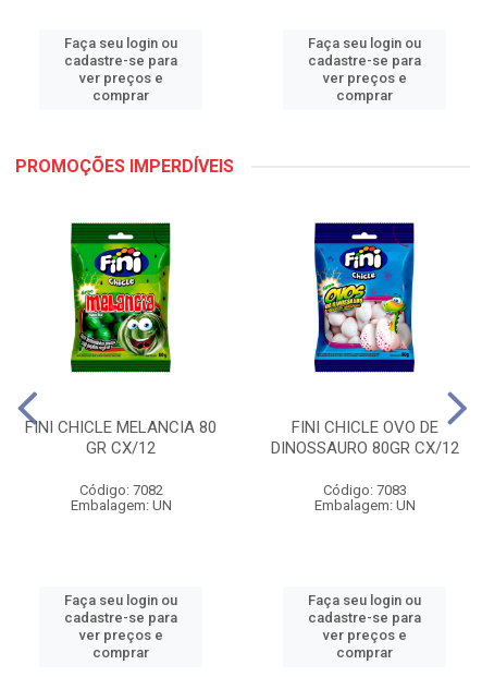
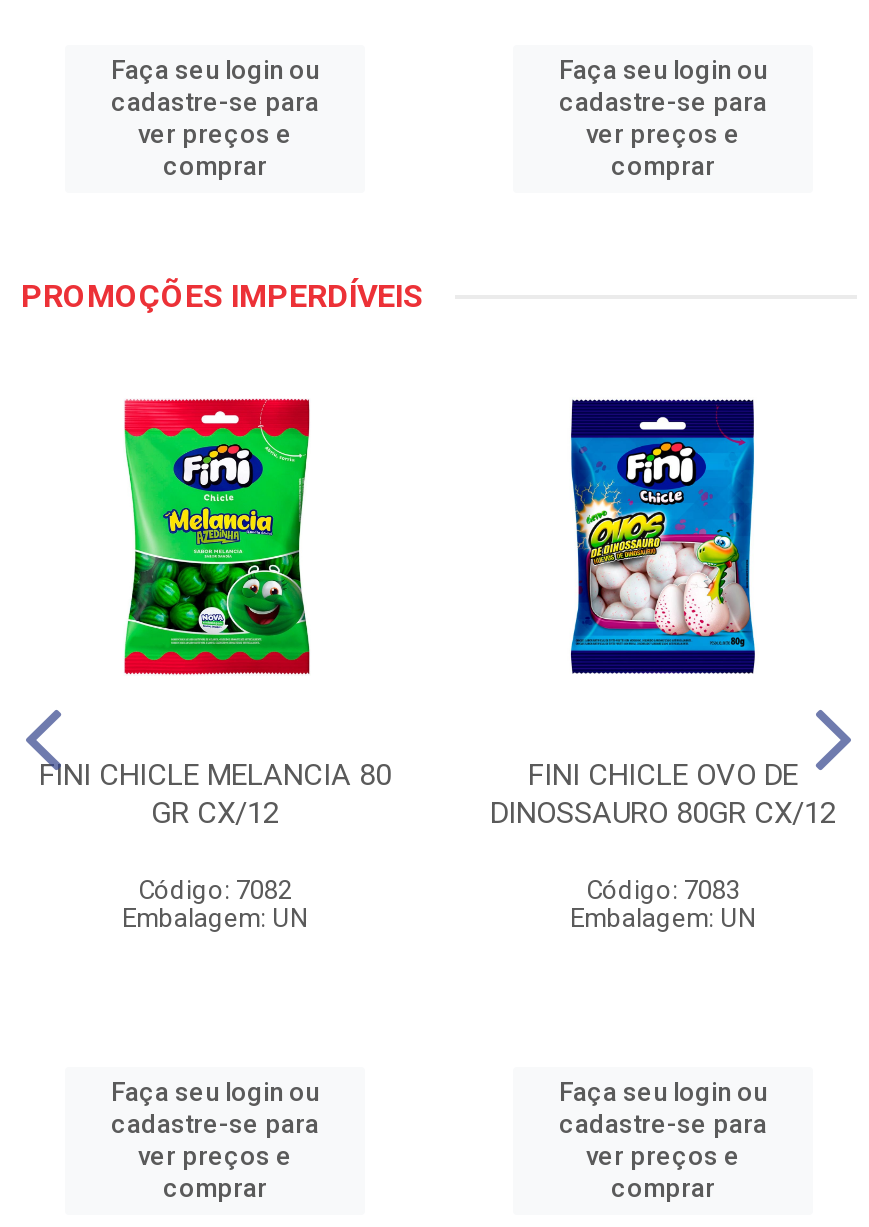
[70,221,172,373] [image] -> [123,397,311,675] [image]

